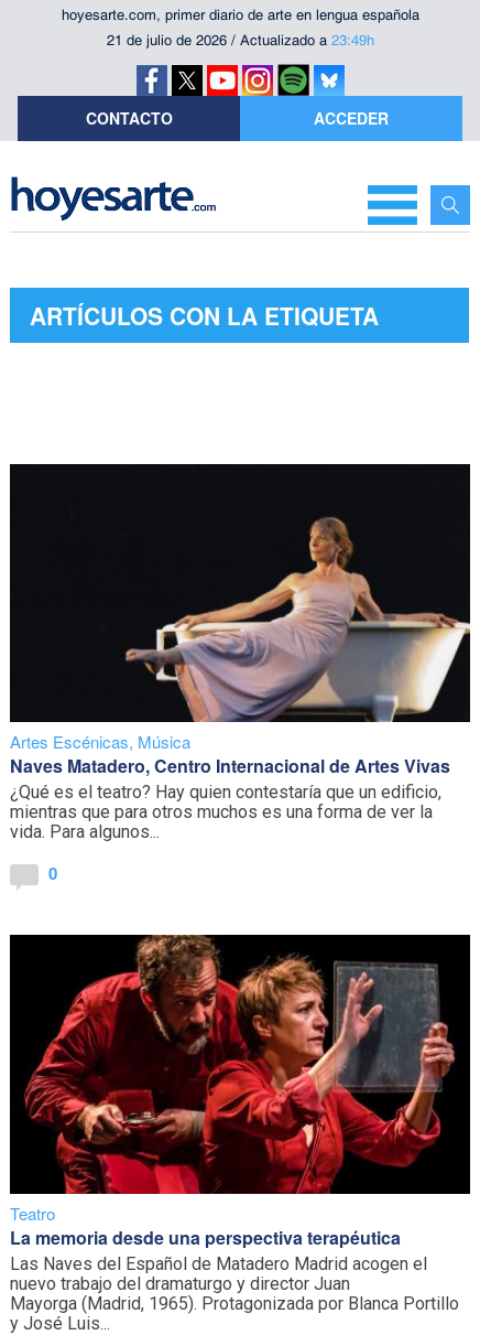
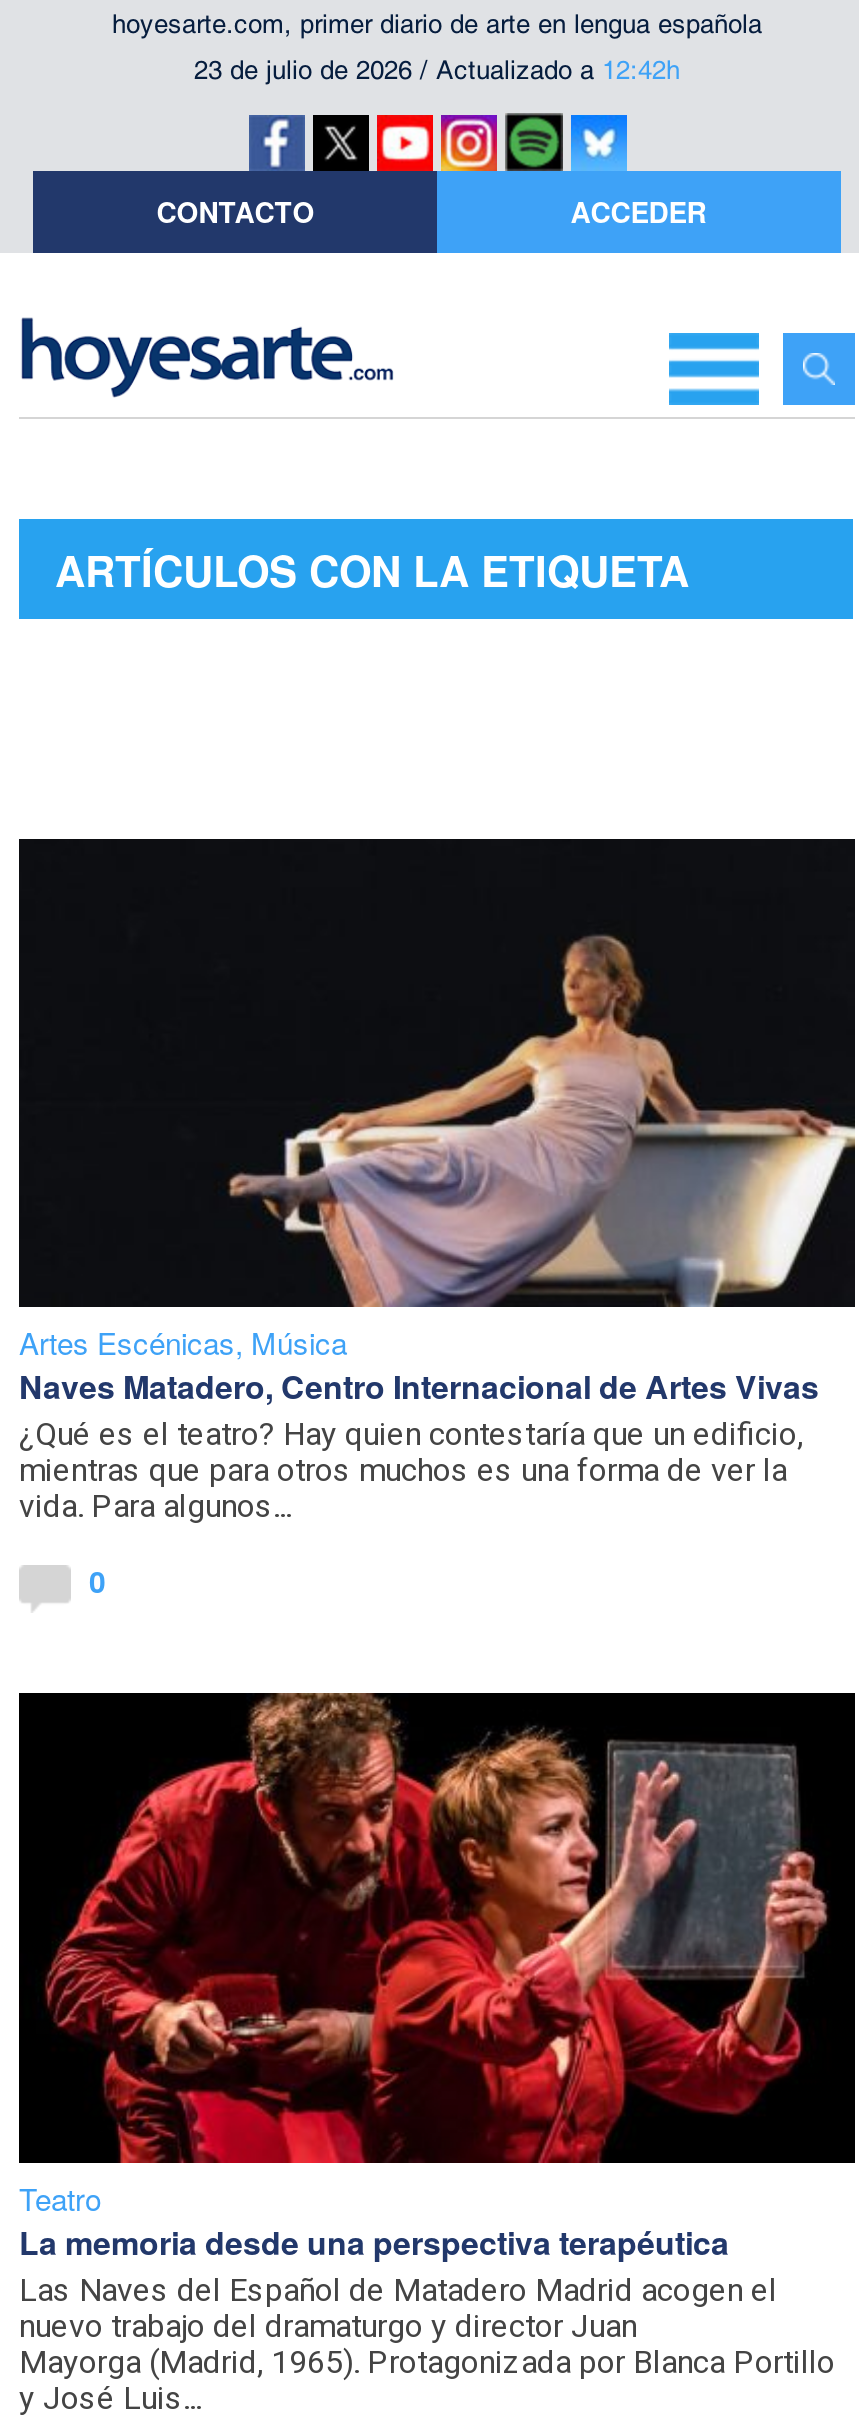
[106,32,374,49] 21 de julio de 2026 / Actualizado a 23:49h -> [194,55,680,85] 23 de julio de 2026 / Actualizado a 12:42h

